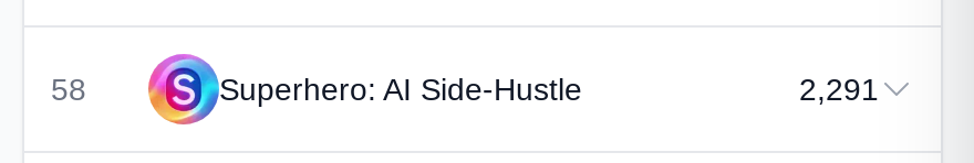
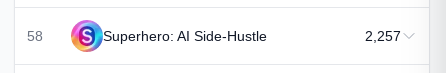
[799,72,879,107] 2,291 -> [365,28,401,44] 2,257

